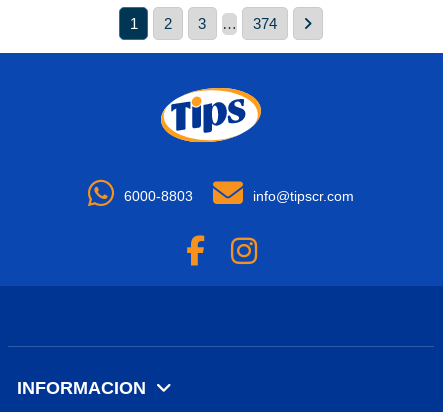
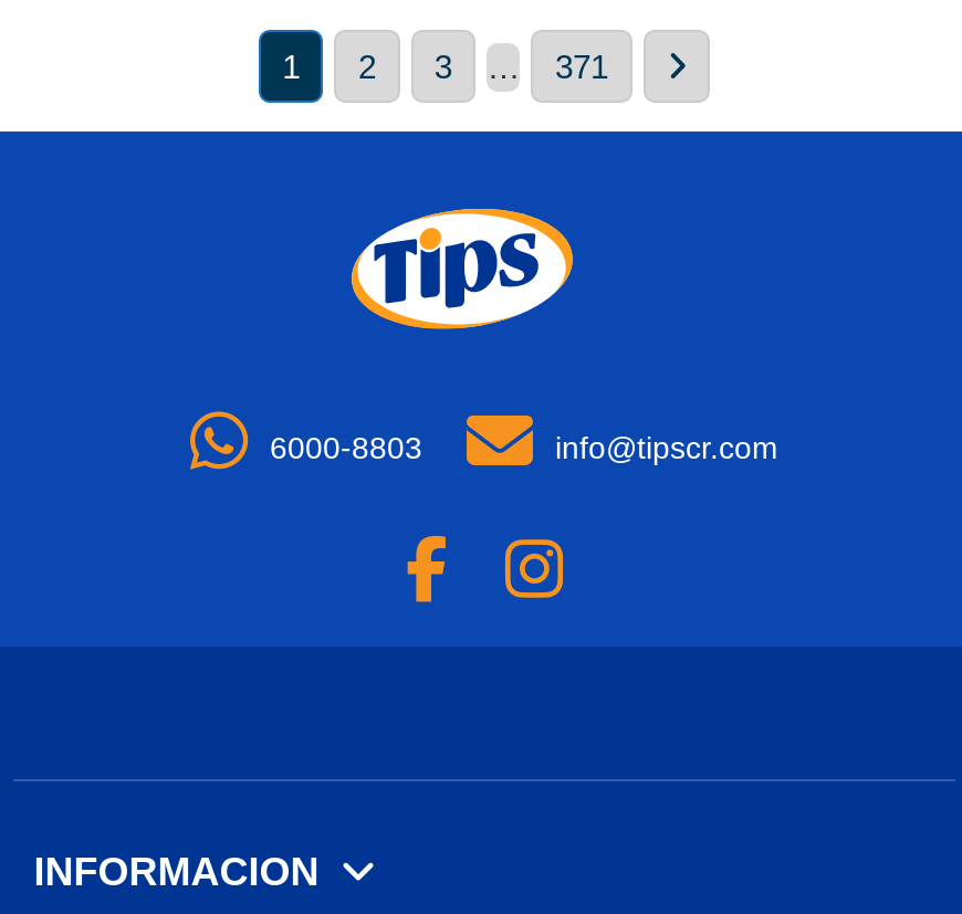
[253,14,277,31] 374 -> [555,46,608,84] 371

